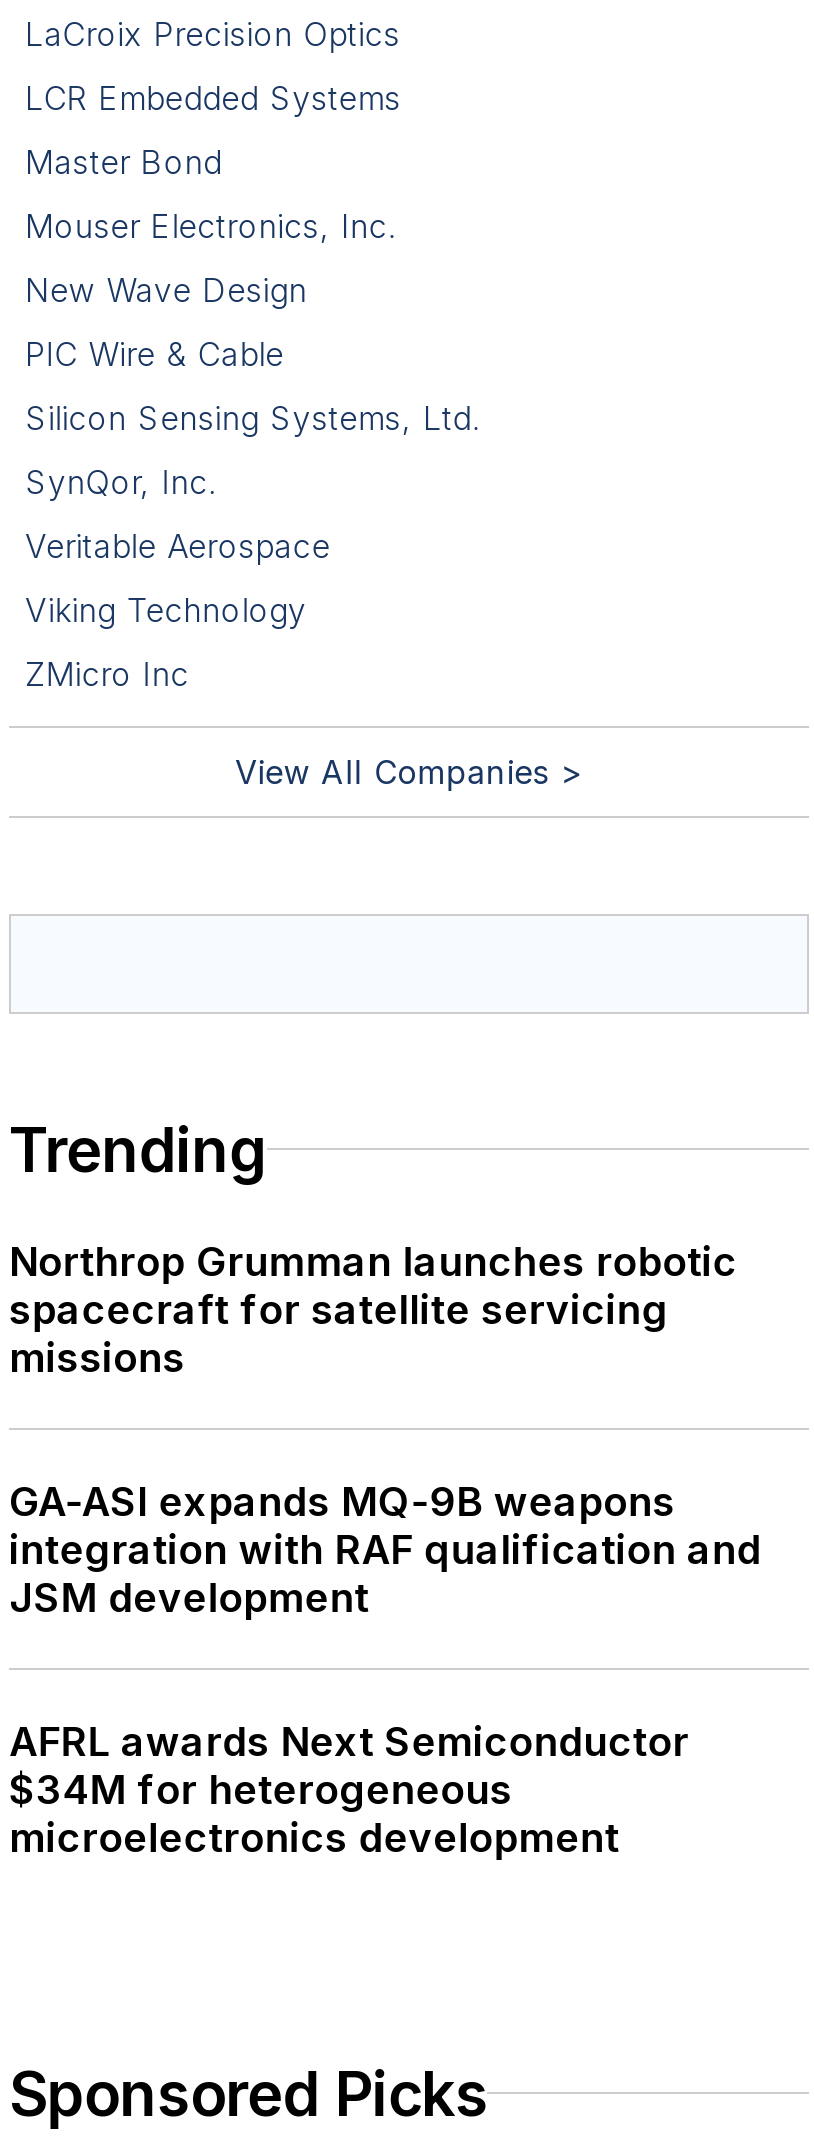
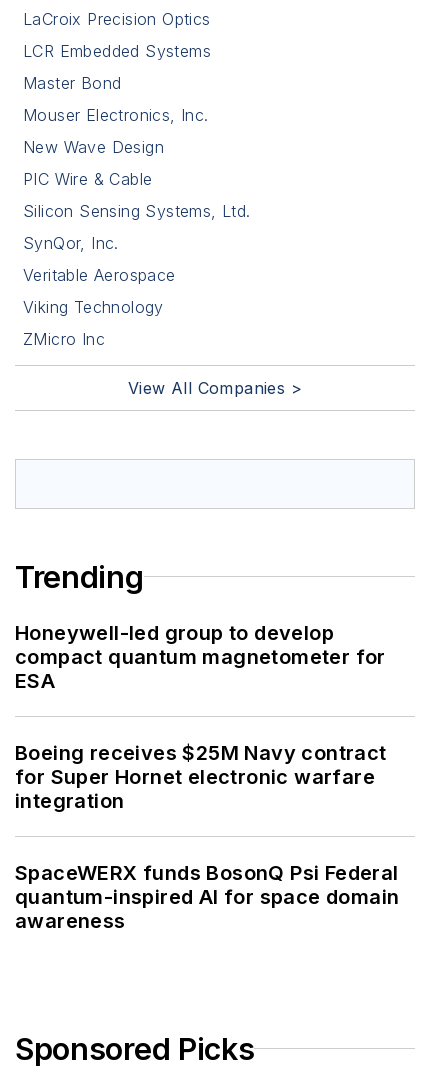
[9,1238,737,1382] Northrop Grumman launches robotic | spacecraft for satellite servicing | missions -> [15,621,386,693] Honeywell-led group to develop | compact quantum magnetometer for | ESA
[9,1478,761,1622] GA-ASI expands MQ-9B weapons | integration with RAF qualification and | JSM development -> [15,741,387,813] Boeing receives $25M Navy contract | for Super Hornet electronic warfare | integration
[9,1718,689,1862] AFRL awards Next Semiconductor | $34M for heterogeneous | microelectronics development -> [15,861,399,933] SpaceWERX funds BosonQ Psi Federal | quantum-inspired AI for space domain | awareness

